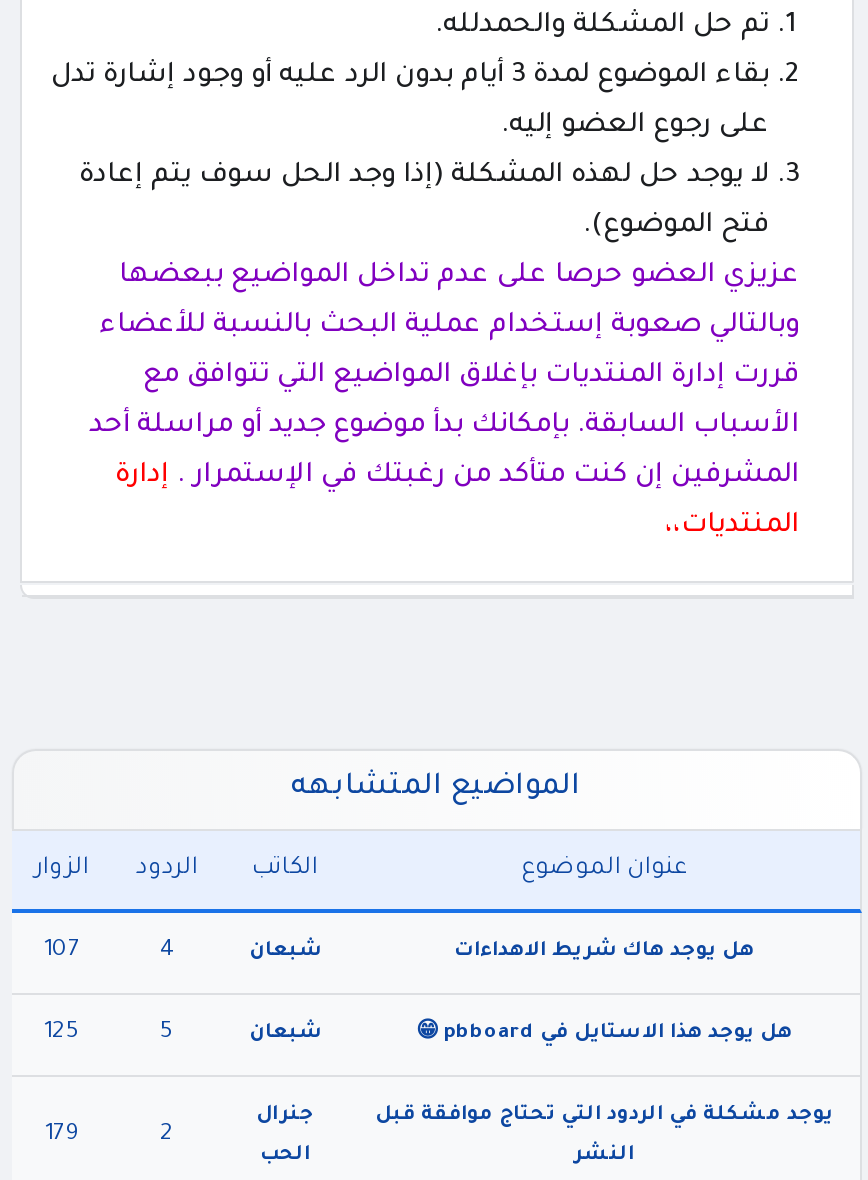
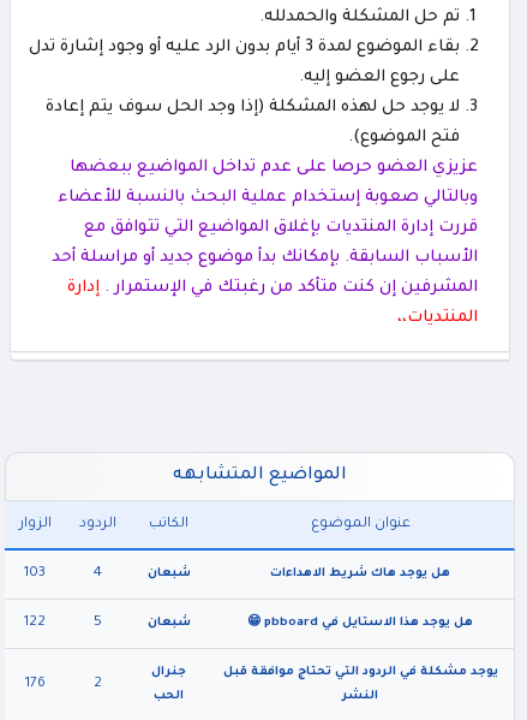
[44,939,80,965] 107 -> [24,566,46,582] 103
[44,1021,80,1047] 125 -> [24,615,46,631] 122
[45,1123,79,1149] 179 -> [25,677,45,692] 176

